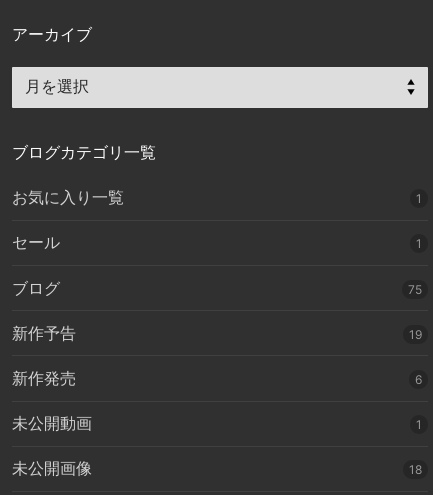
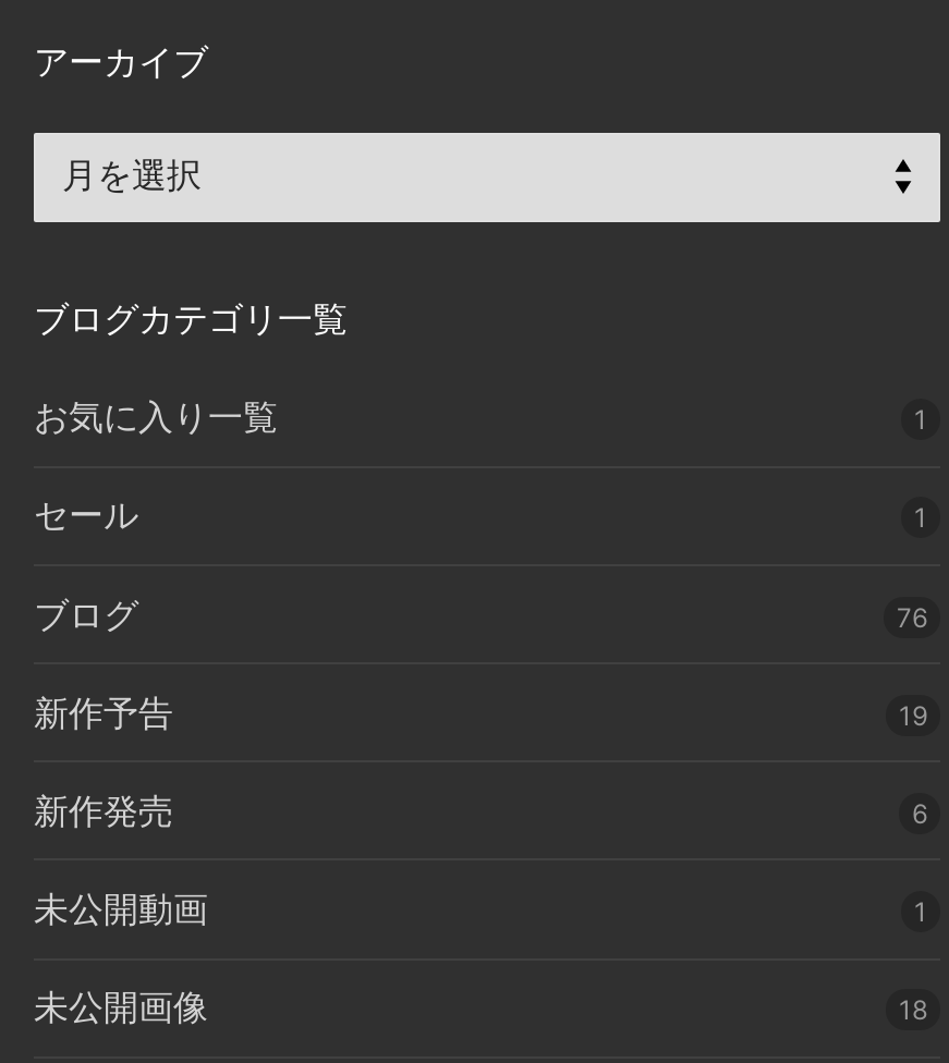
[408,282,422,297] 75 -> [897,600,927,633] 76

